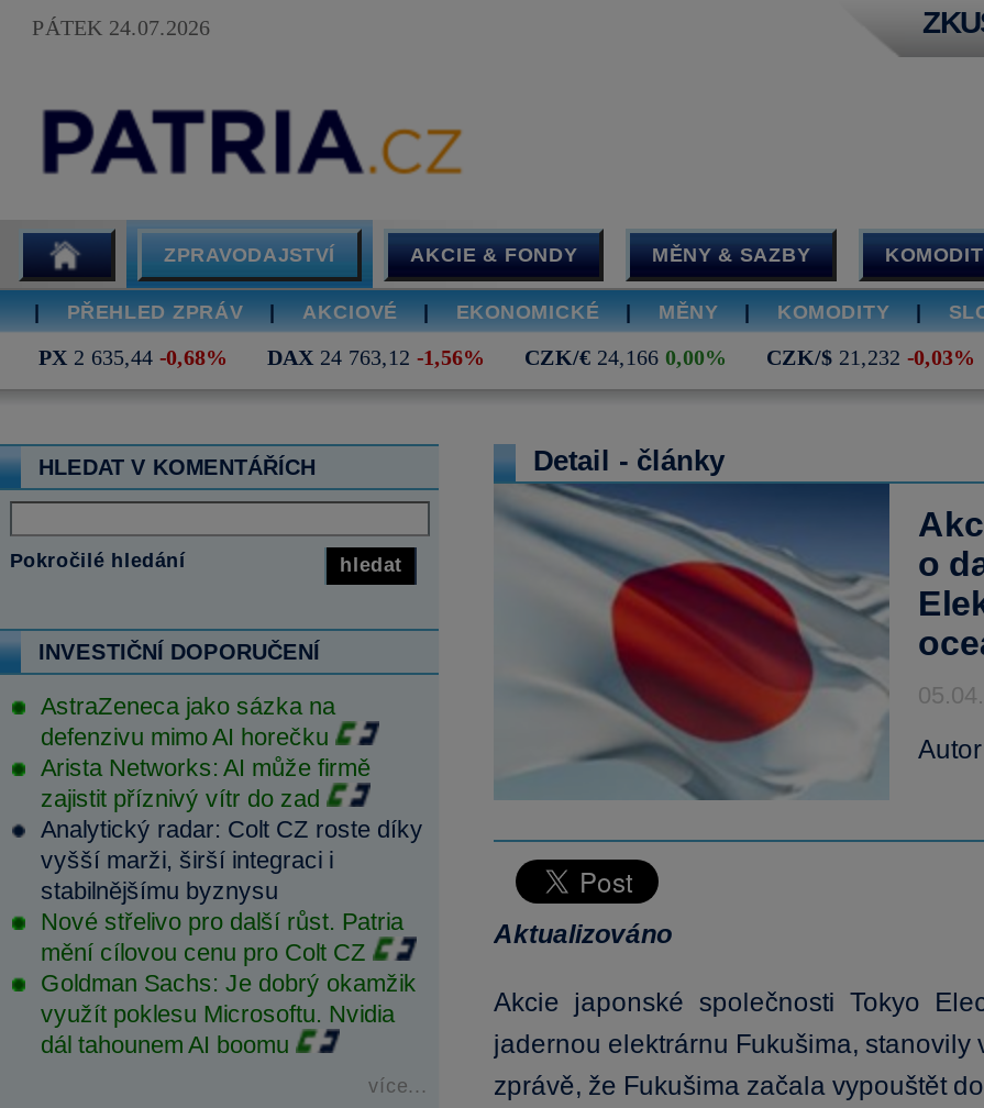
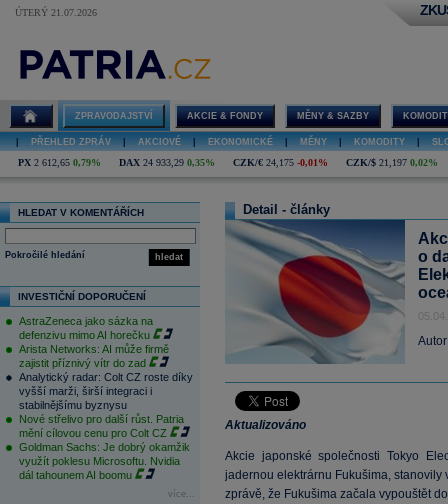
[32,15,210,40] PÁTEK 24.07.2026 -> [15,7,97,18] ÚTERÝ 21.07.2026
[38,345,228,369] PX 2 635,44 -0,68% -> [18,157,101,168] PX 2 612,65 0,79%
[267,345,485,369] DAX 24 763,12 -1,56% -> [119,157,215,168] DAX 24 933,29 0,35%
[524,345,727,369] CZK/€ 24,166 0,00% -> [233,157,328,168] CZK/€ 24,175 -0,01%
[766,345,975,369] CZK/$ 21,232 -0,03% -> [346,157,438,168] CZK/$ 21,197 0,02%

